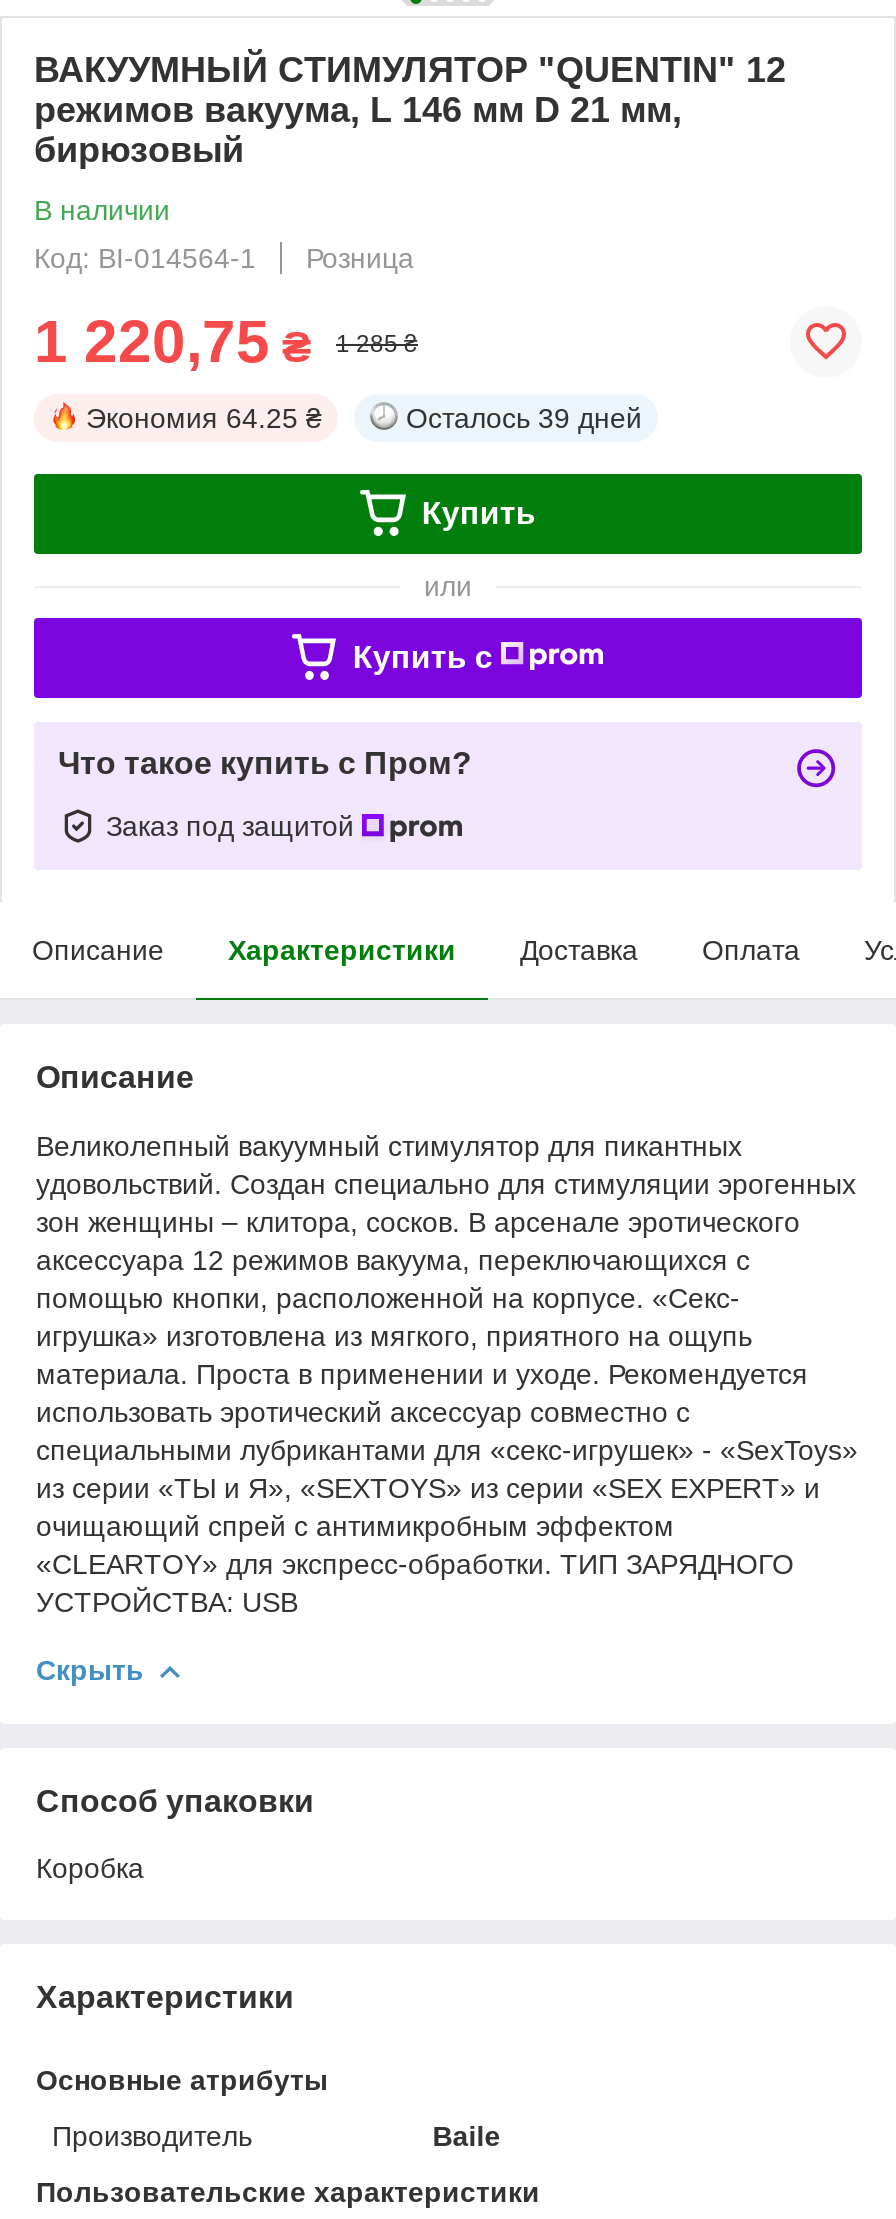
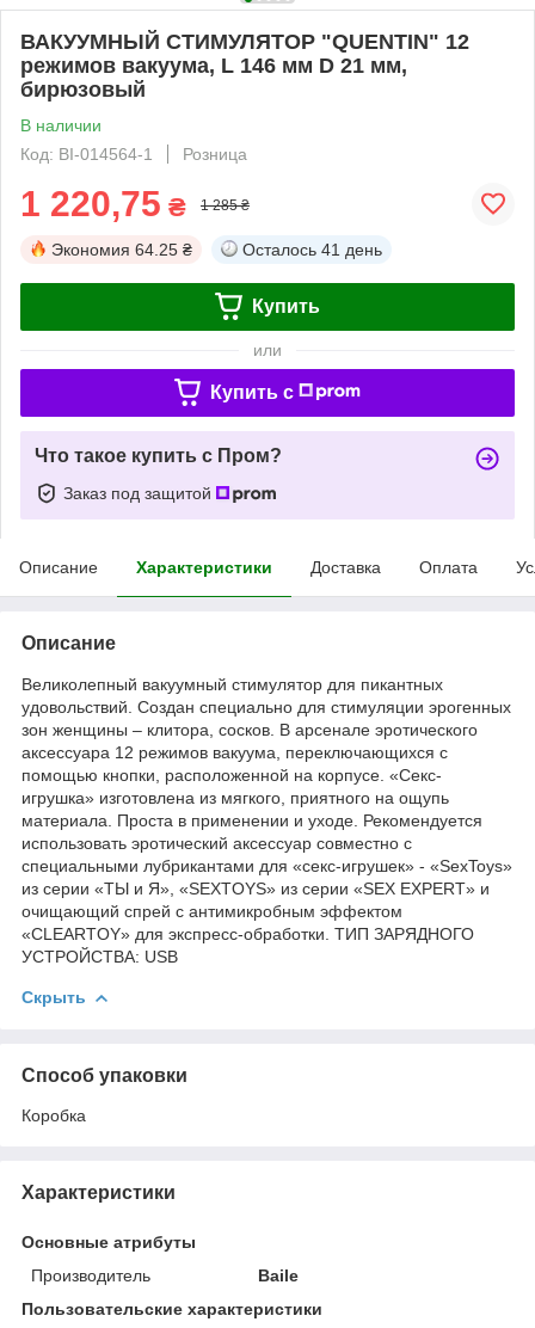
[406,402,642,434] Осталось 39 дней -> [242,240,382,259] Осталось 41 день

